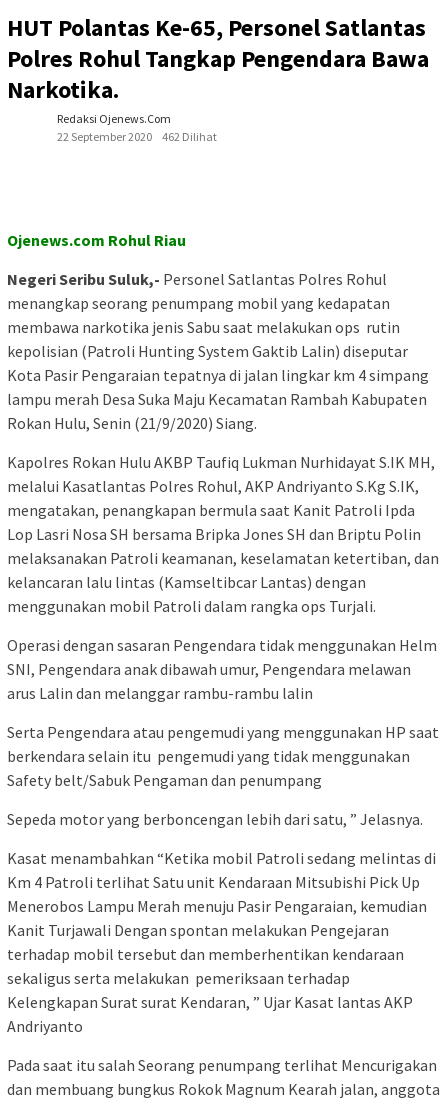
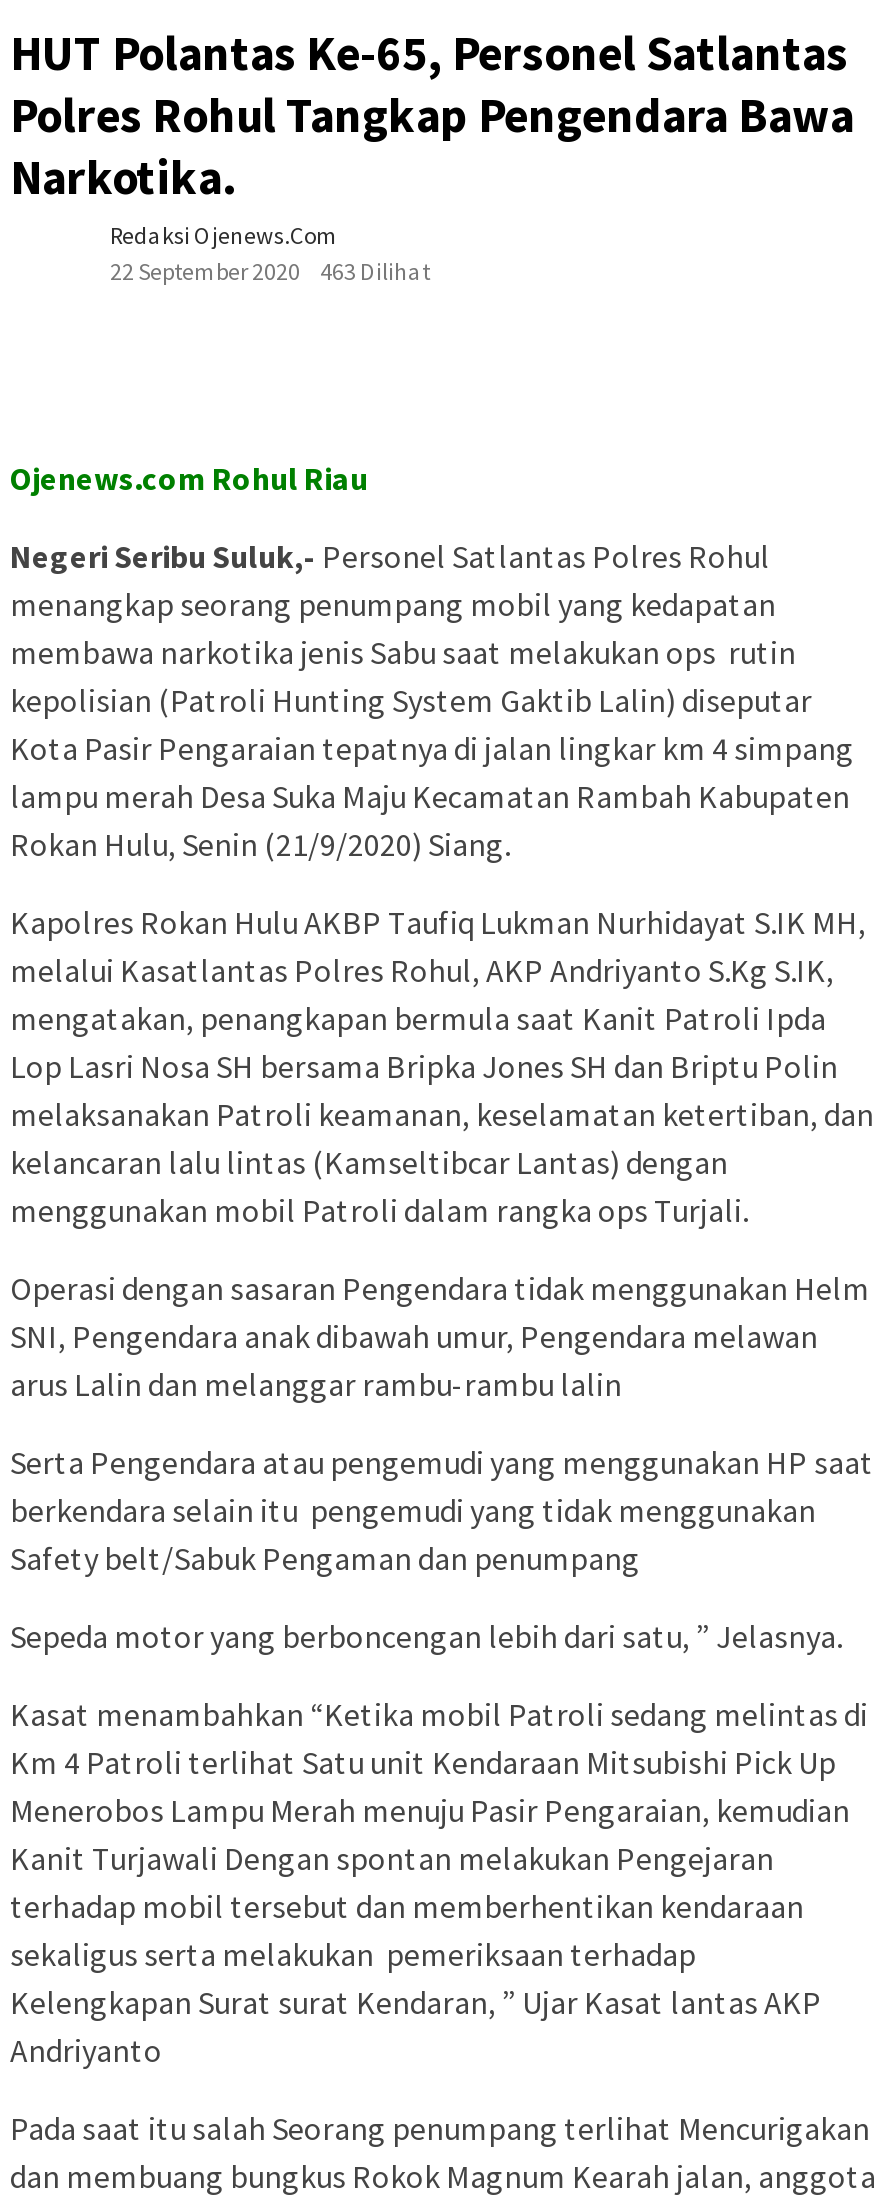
[57,129,217,144] 22 September 2020 462 Dilihat -> [110,257,430,287] 22 September 2020 463 Dilihat

